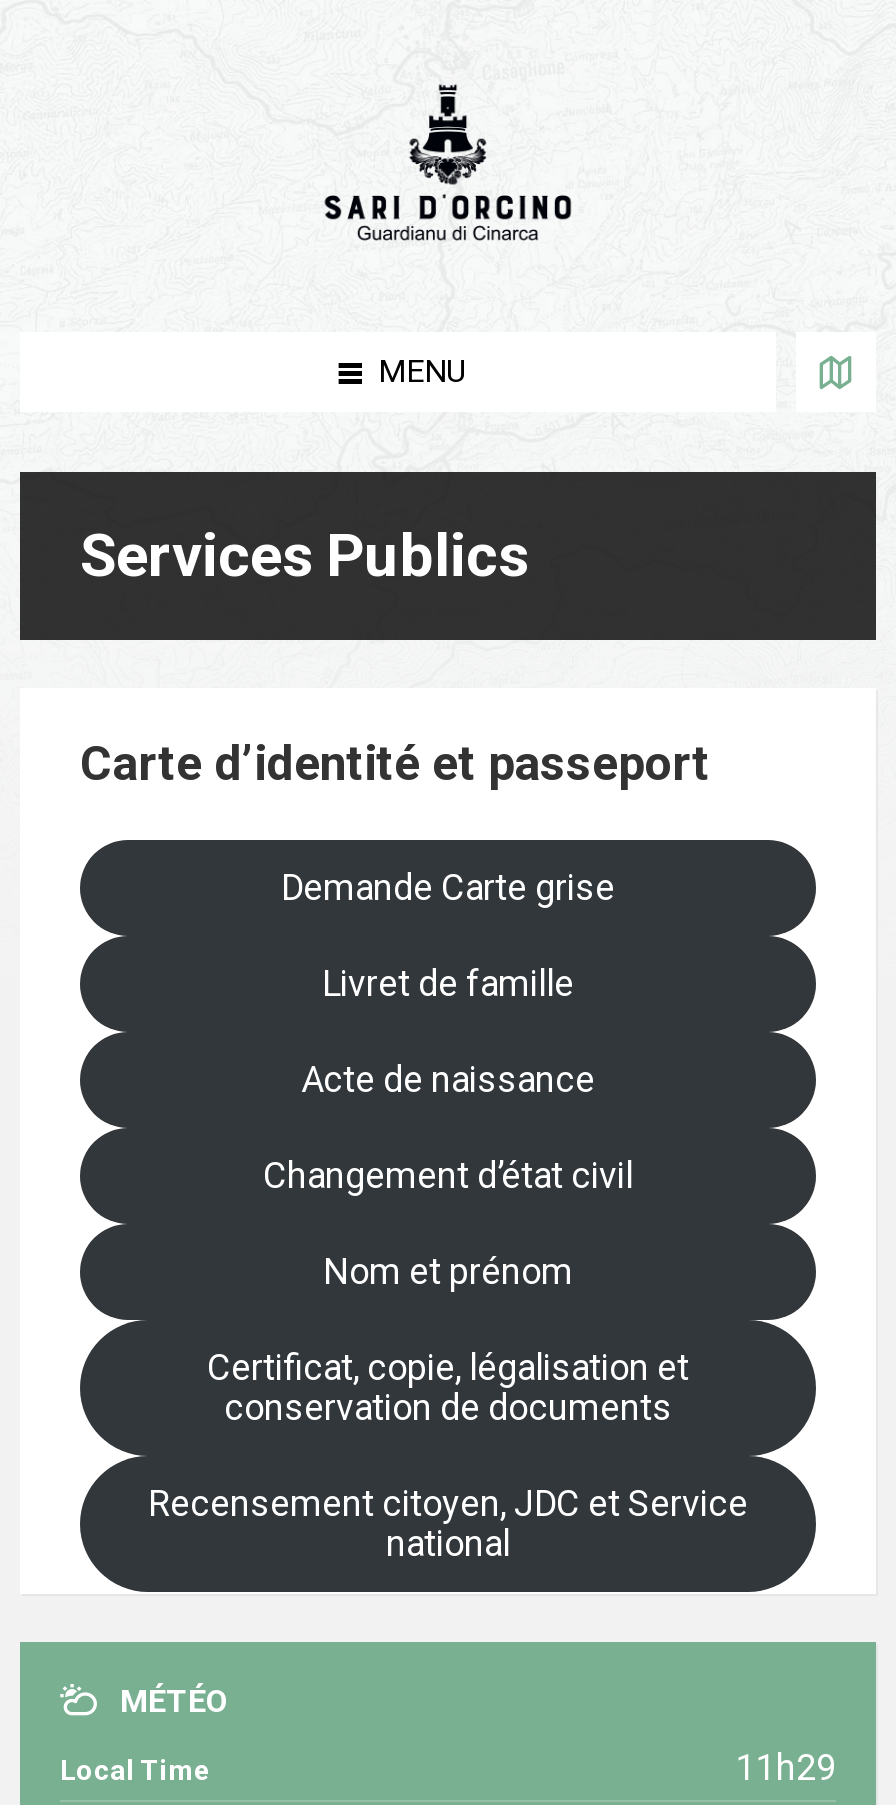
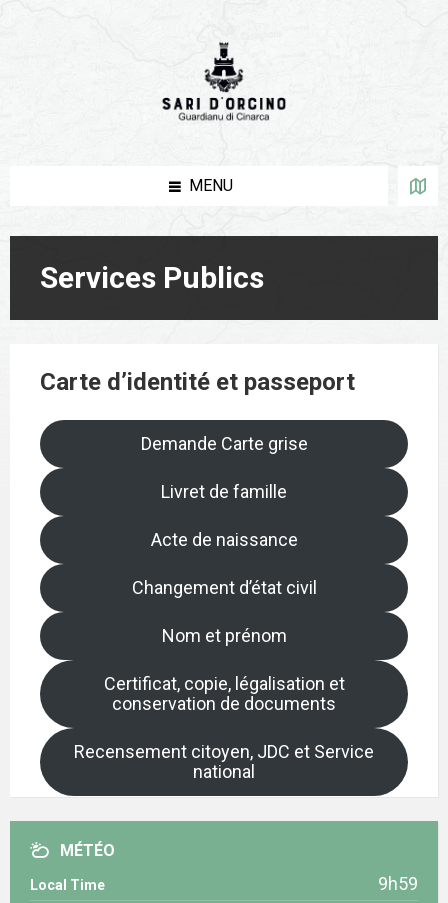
[736,1747,836,1789] 11h29 -> [378,873,418,894] 9h59

